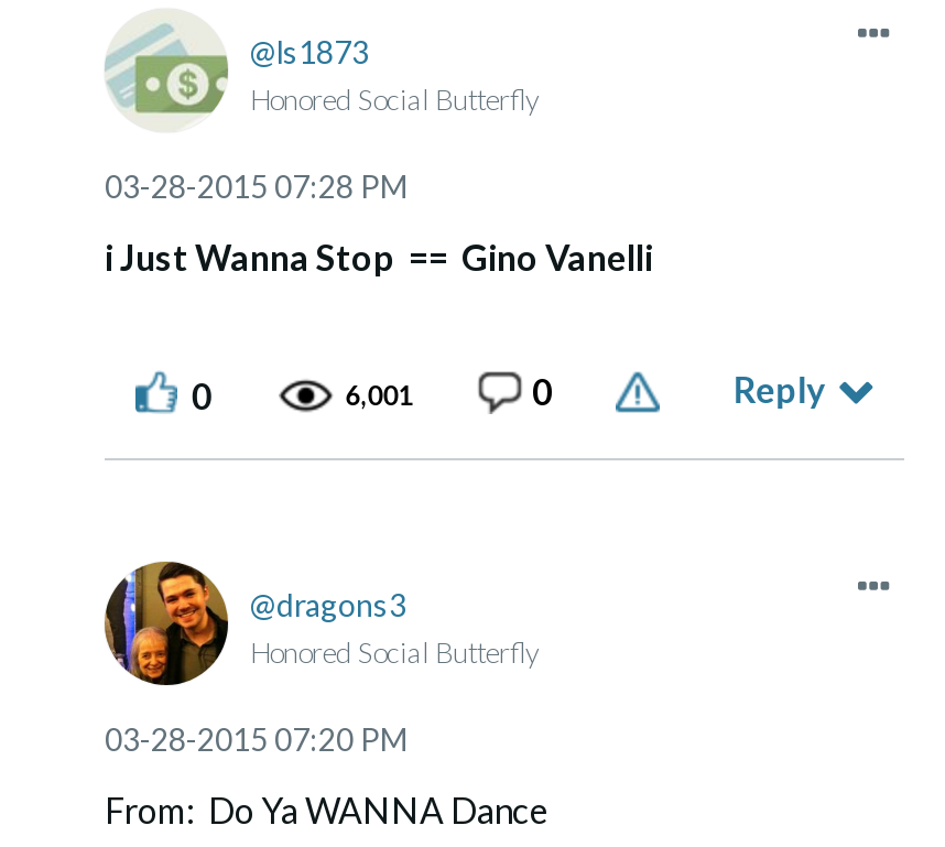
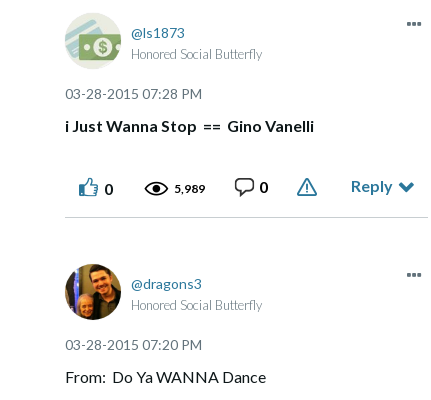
[345,378,413,411] 6,001 -> [174,181,205,196] 5,989

